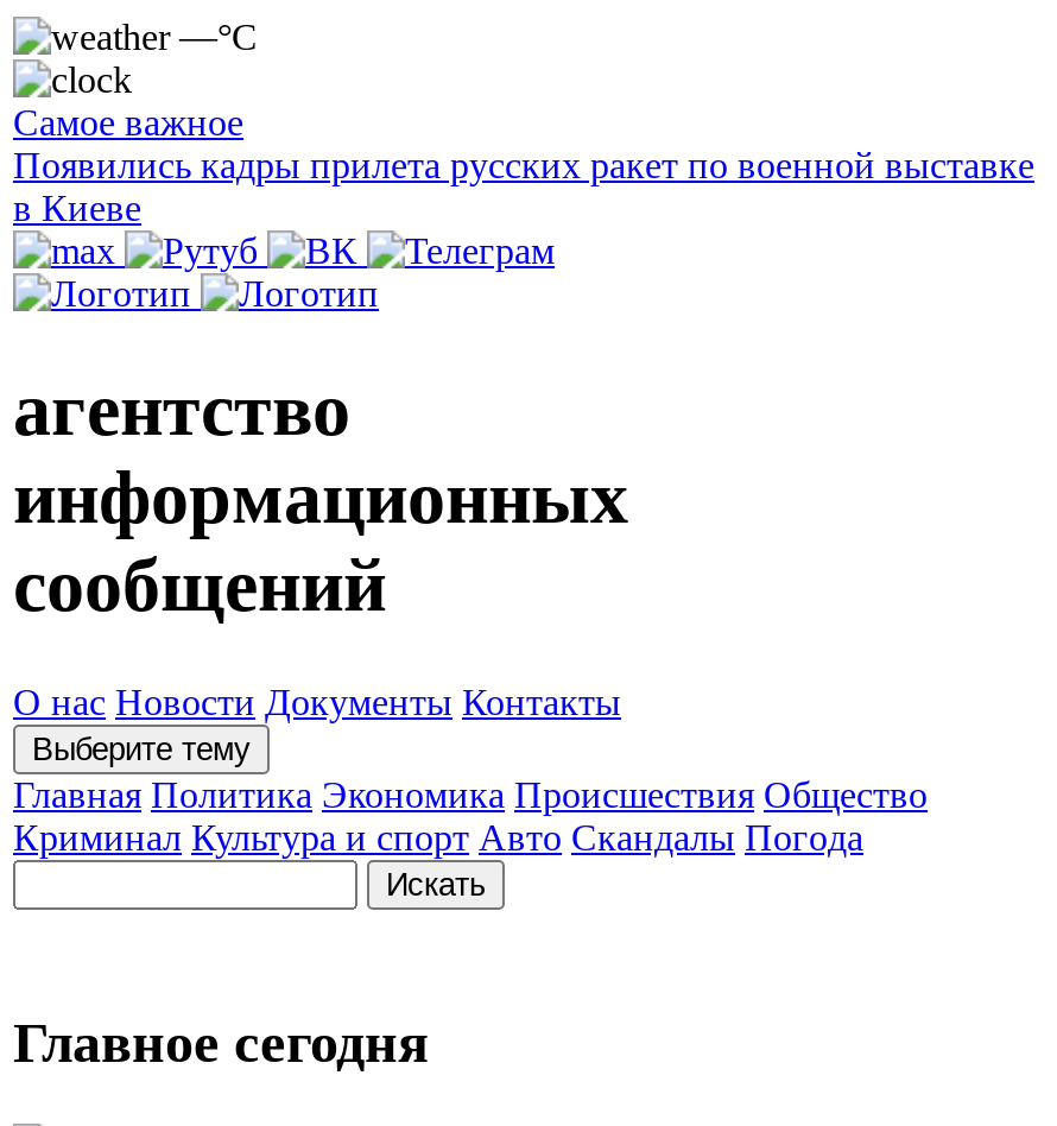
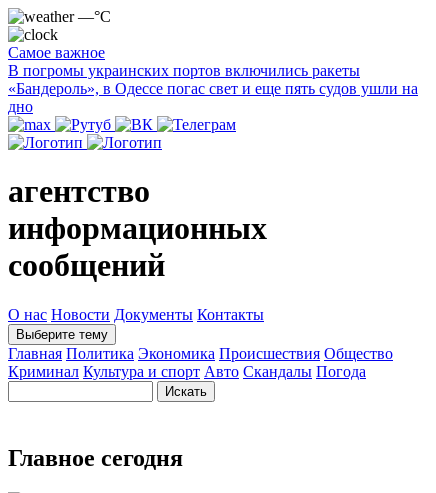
[13,145,1034,228] Появились кадры прилета русских ракет по военной выставке | в Киеве -> [8,62,418,115] В погромы украинских портов включились ракеты | «Бандероль», в Одессе погас свет и еще пять судов ушли на | дно

